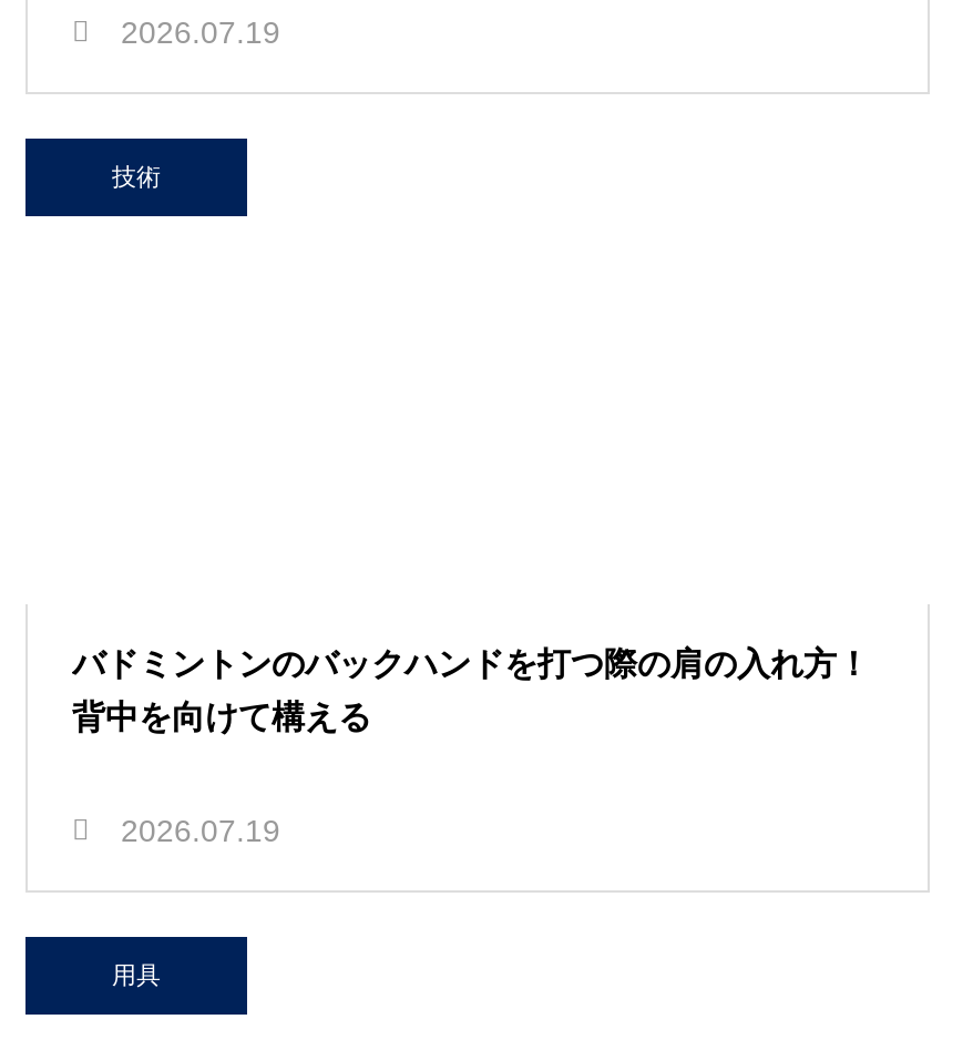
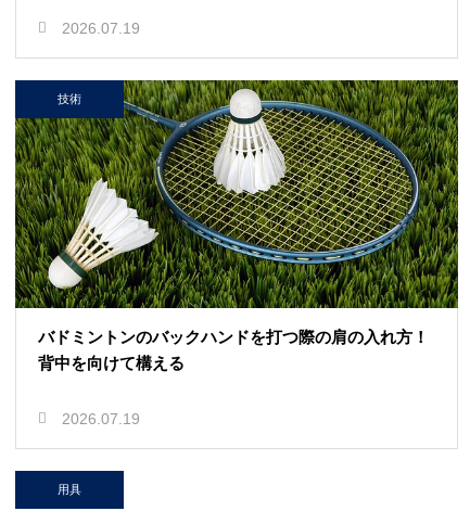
none -> [14,79,459,309] [image]

